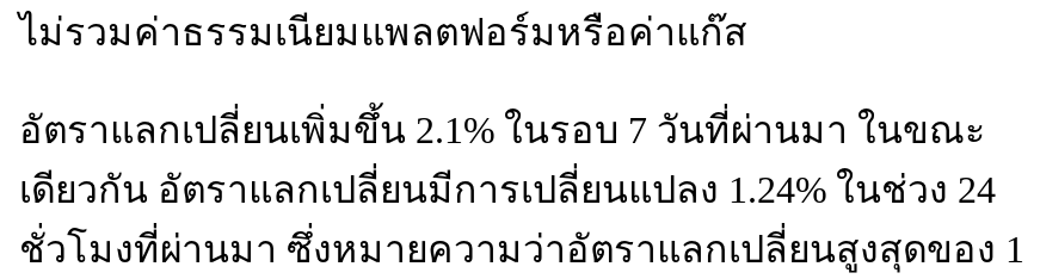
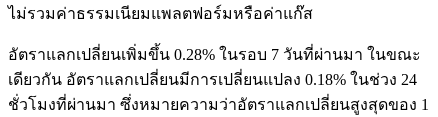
[19,109,986,150] อัตราแลกเปลี่ยนเพิ่มขึ้น 2.1% ในรอบ 7 วันที่ผ่านมา ในขณะ -> [8,46,421,63] อัตราแลกเปลี่ยนเพิ่มขึ้น 0.28% ในรอบ 7 วันที่ผ่านมา ในขณะ
[19,169,996,209] เดียวกัน อัตราแลกเปลี่ยนมีการเปลี่ยนแปลง 1.24% ในช่วง 24 -> [8,71,417,88] เดียวกัน อัตราแลกเปลี่ยนมีการเปลี่ยนแปลง 0.18% ในช่วง 24

